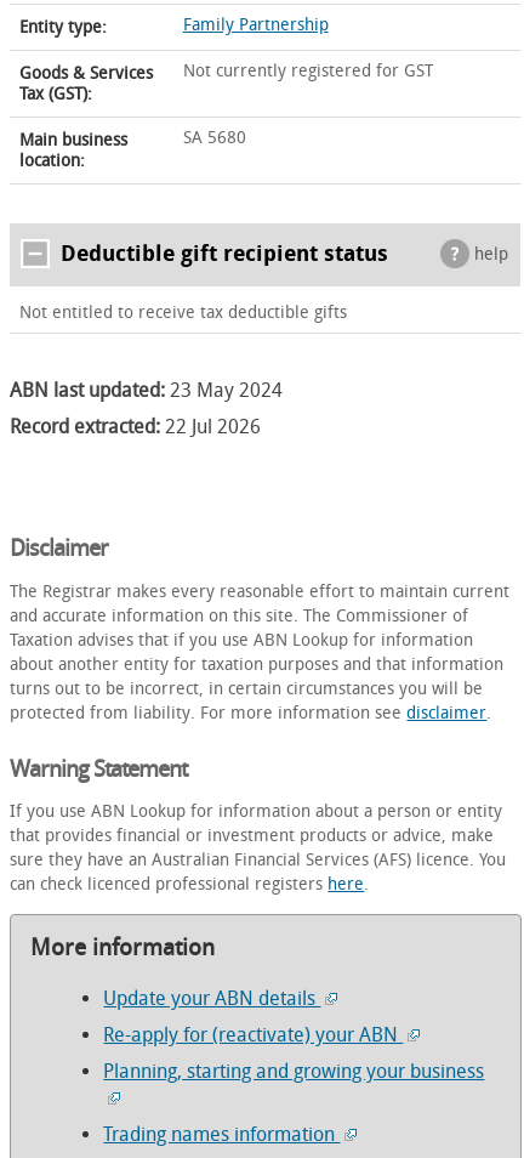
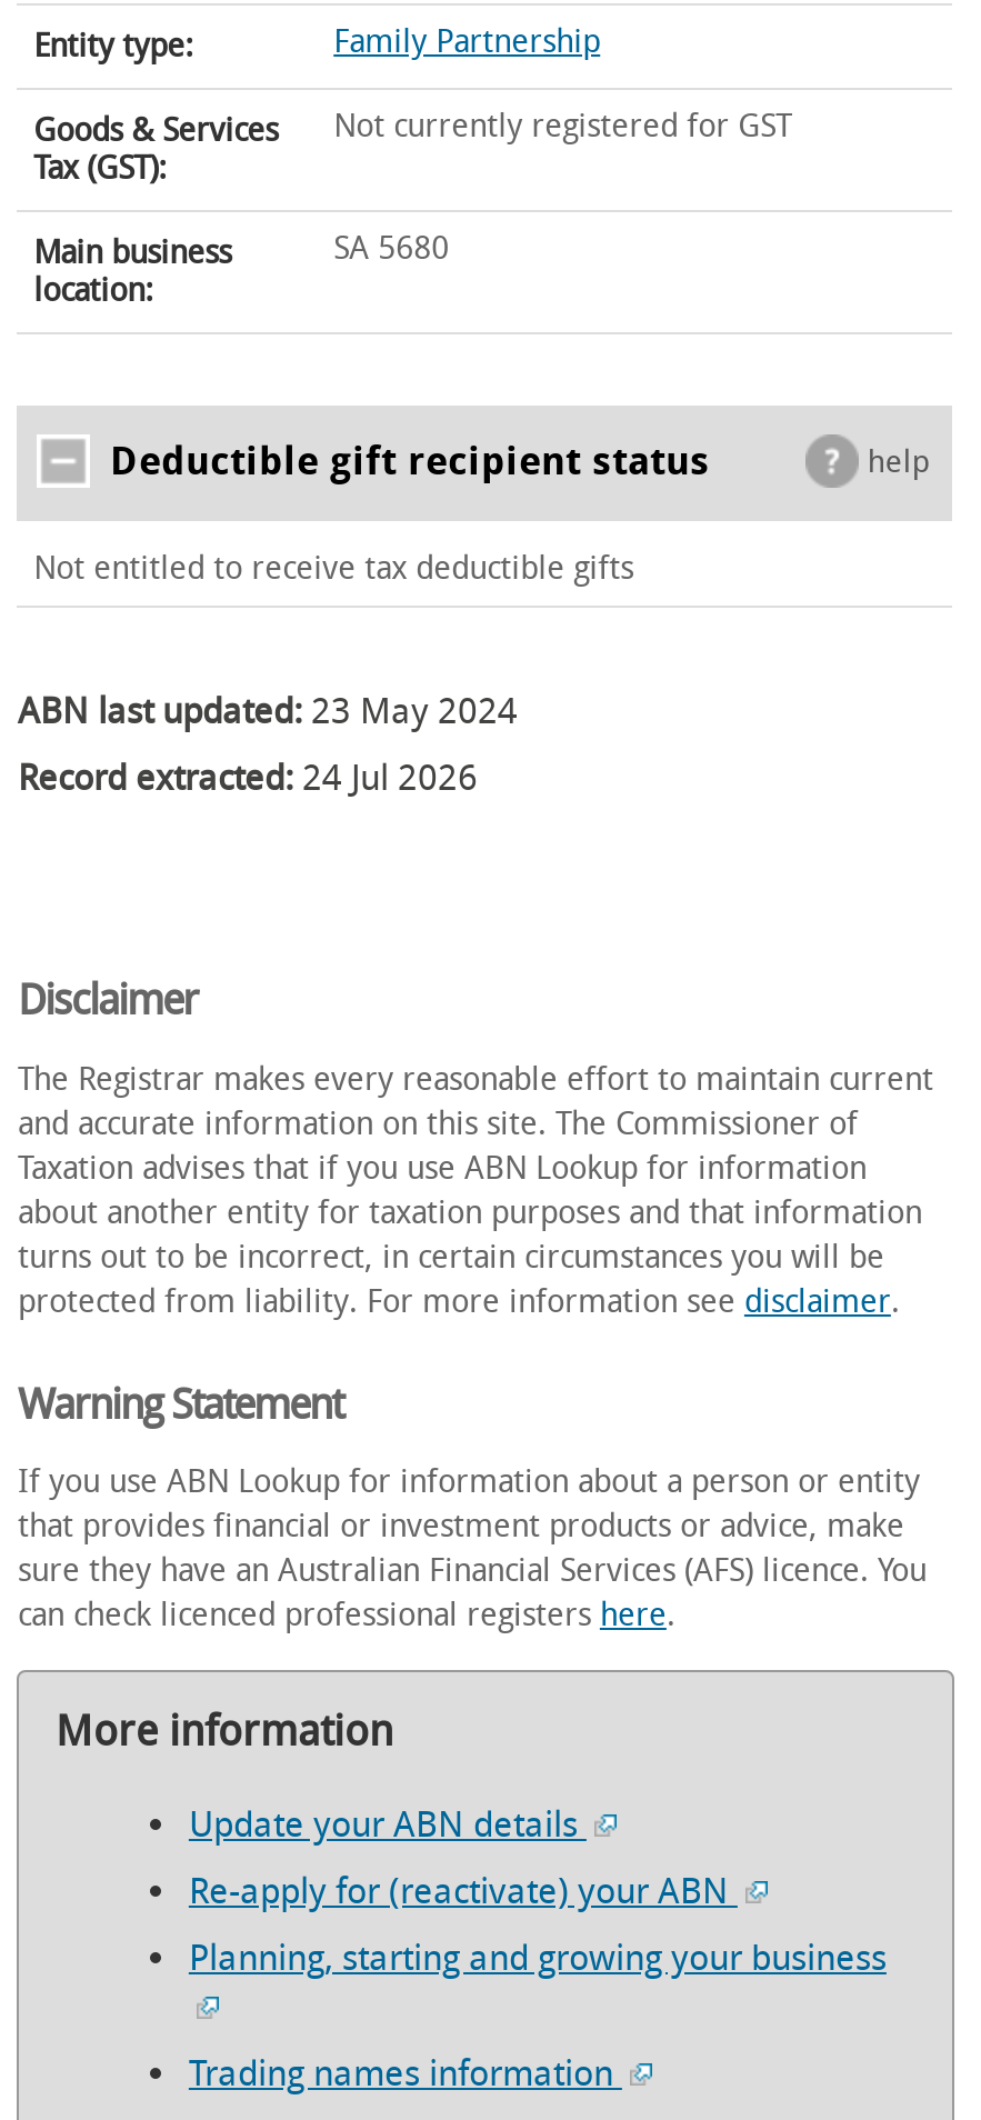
[10,415,261,438] Record extracted: 22 Jul 2026 -> [18,756,478,798] Record extracted: 24 Jul 2026

